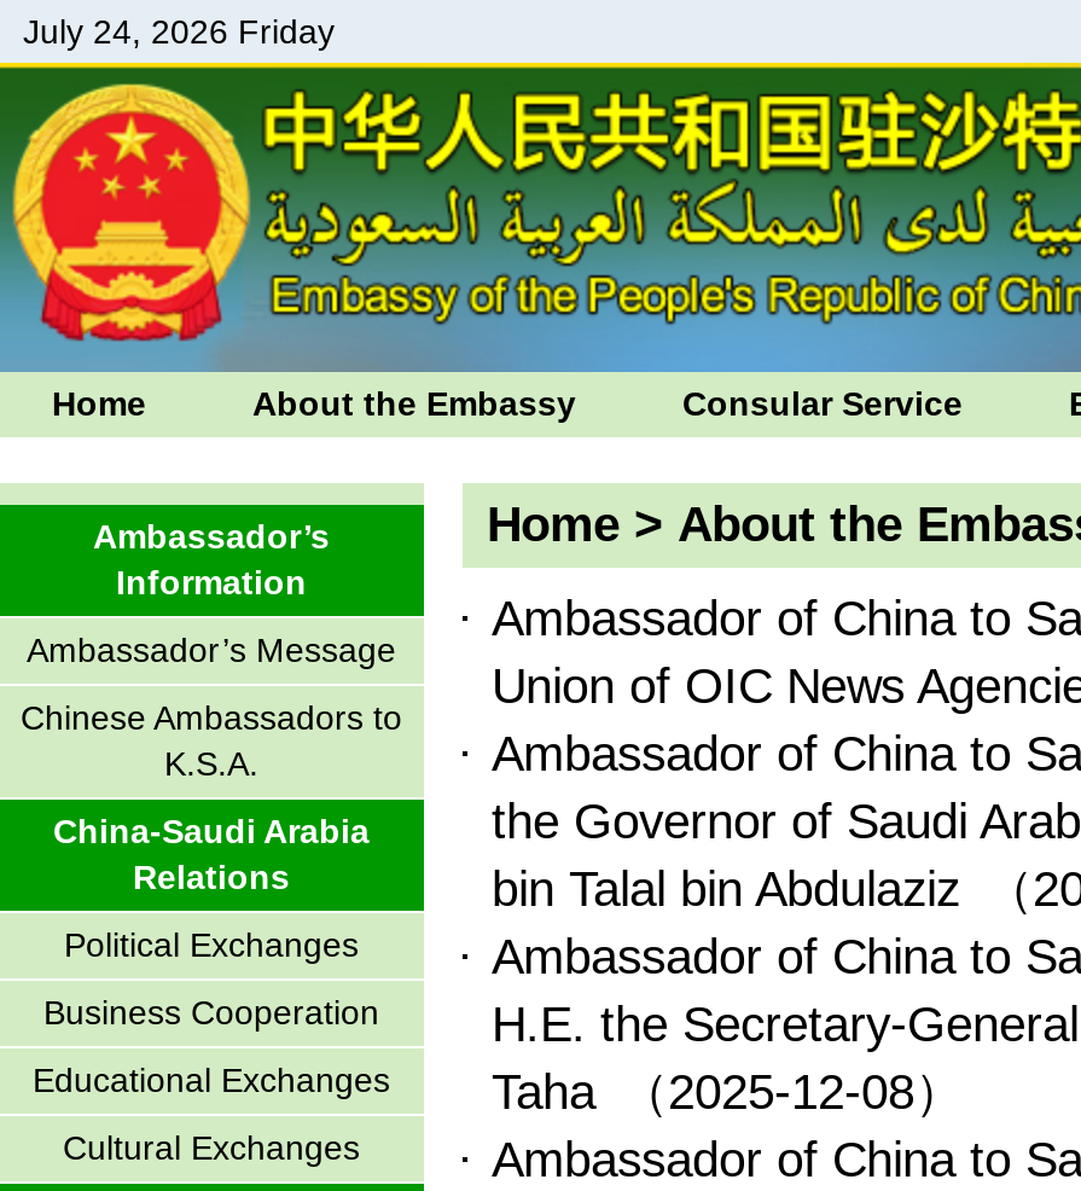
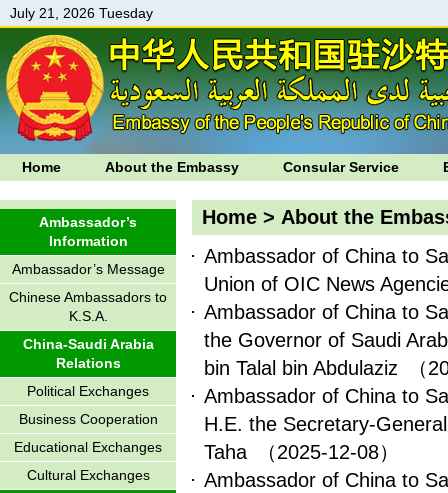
[23,12,335,51] July 24, 2026 Friday -> [10,5,153,21] July 21, 2026 Tuesday

